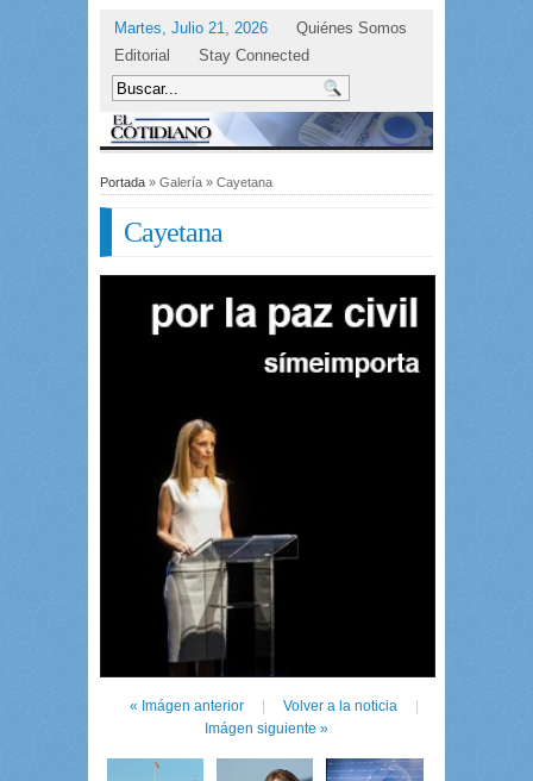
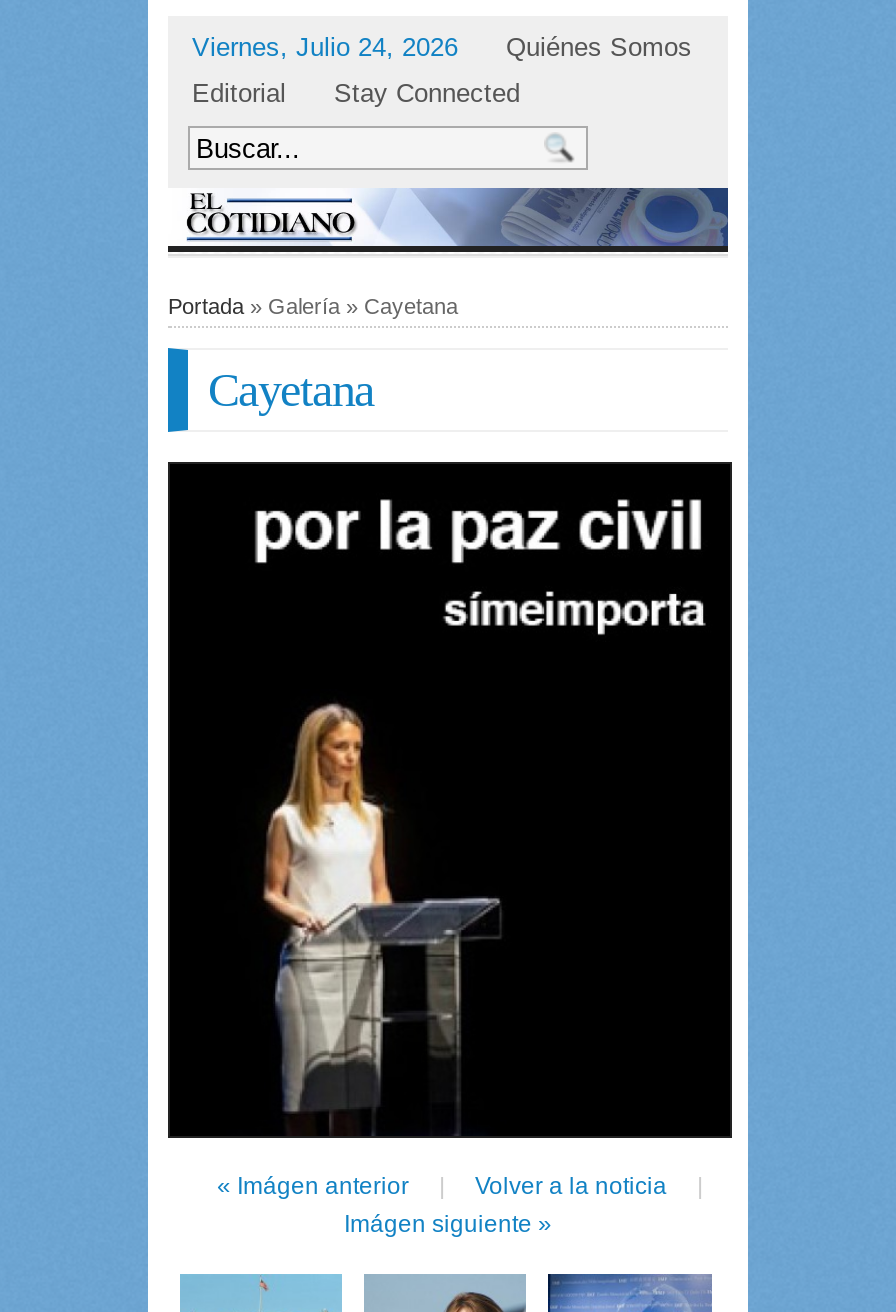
[114,19,268,37] Martes, Julio 21, 2026 -> [192,32,458,62] Viernes, Julio 24, 2026

